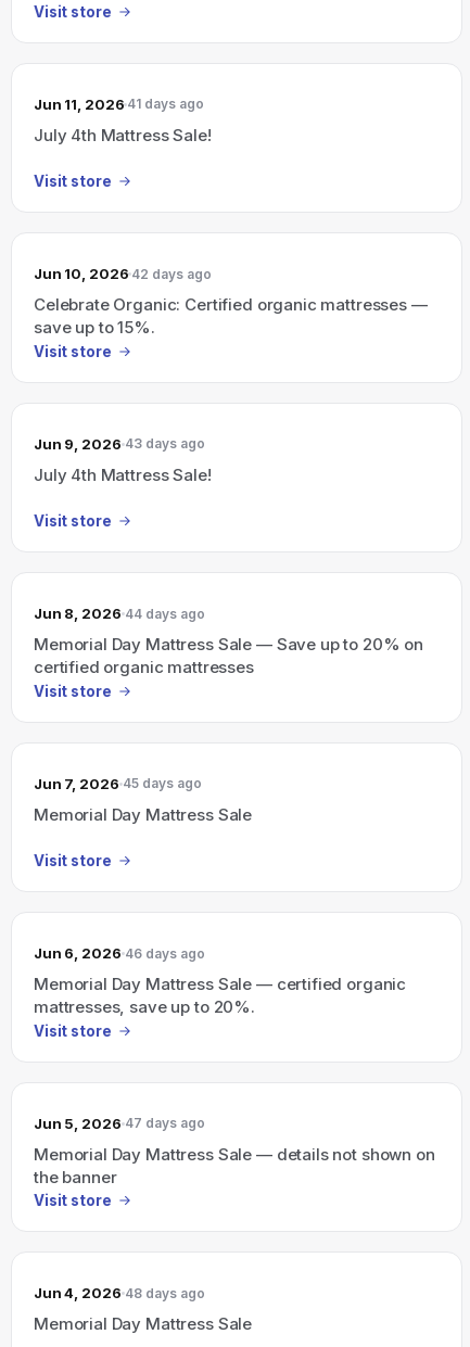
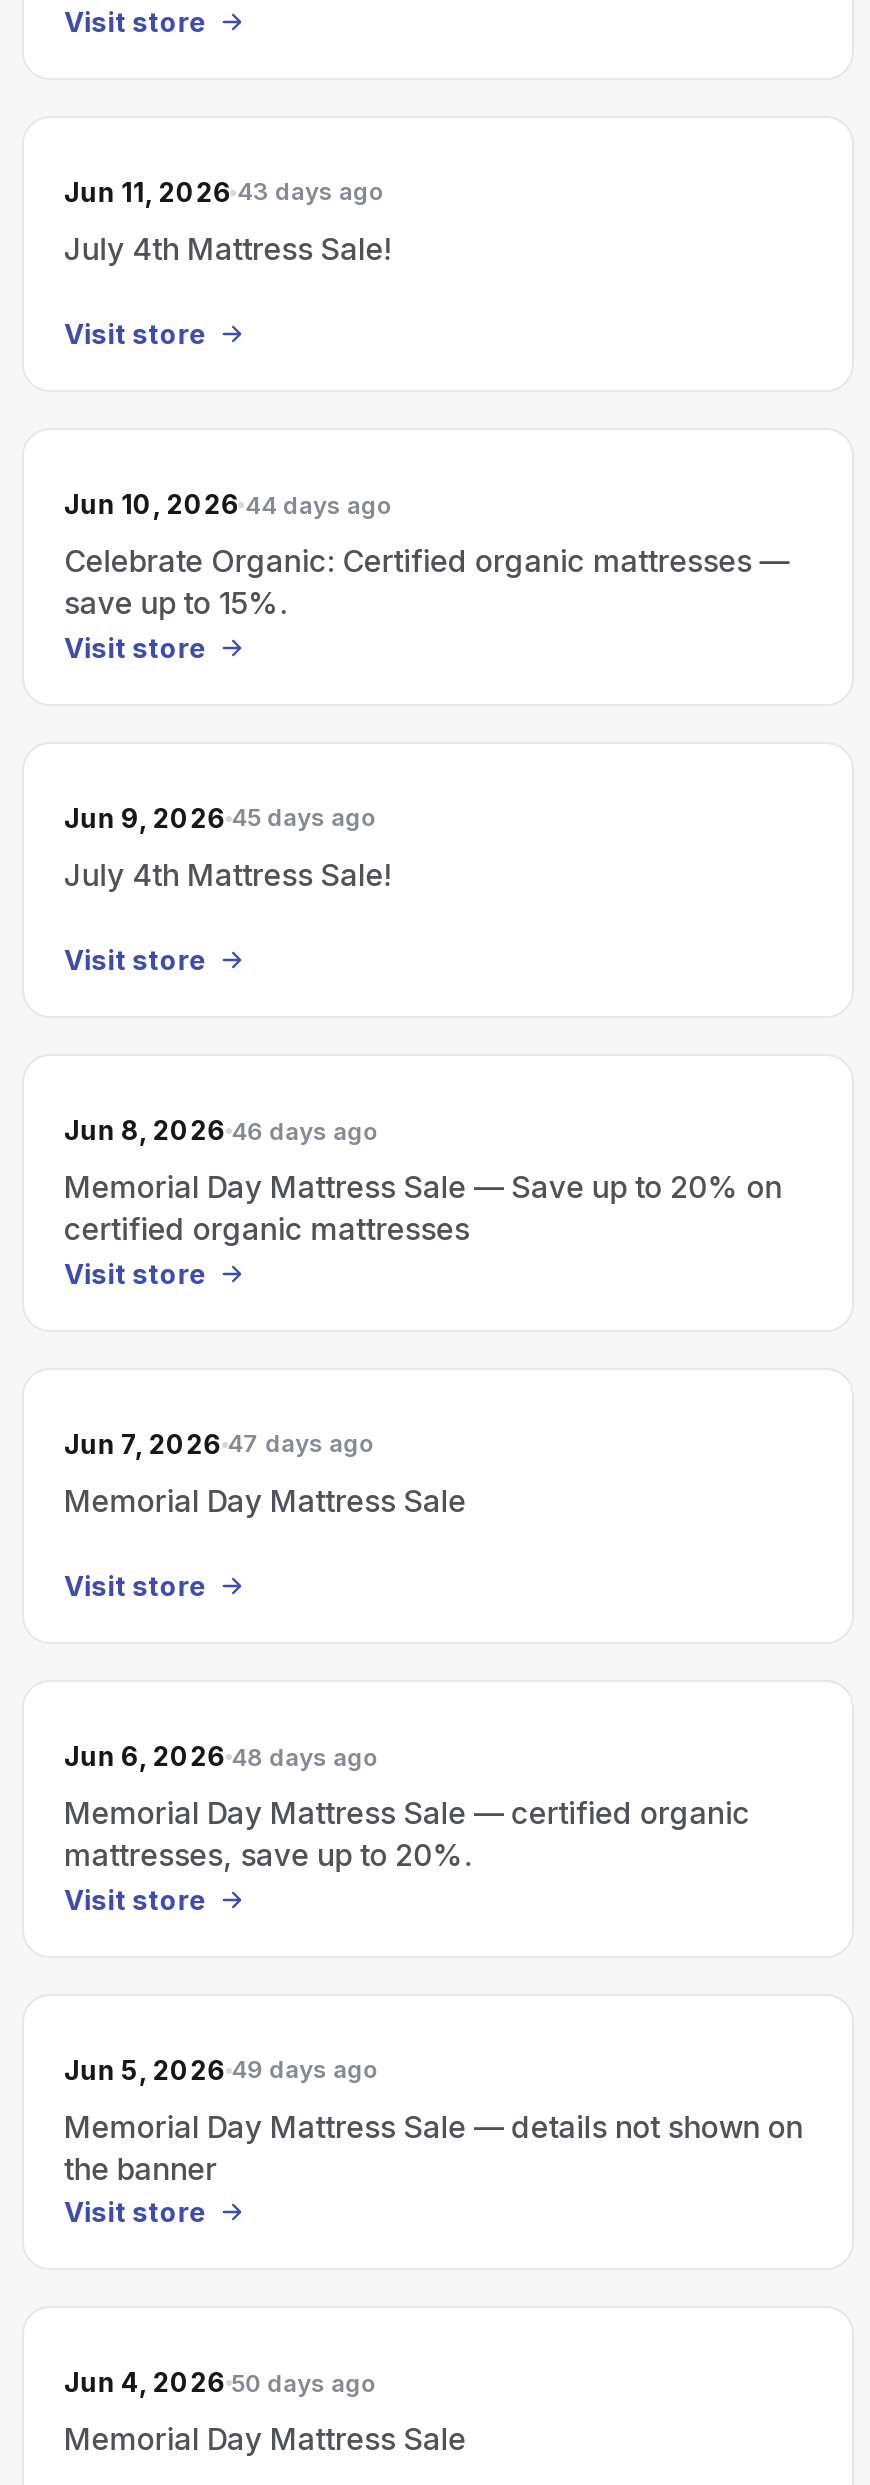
[34,95,205,112] Jun 11, 2026 41 days ago -> [64,175,385,207] Jun 11, 2026 43 days ago
[34,265,212,282] Jun 10, 2026 42 days ago -> [64,488,393,520] Jun 10, 2026 44 days ago
[34,435,205,452] Jun 9, 2026 43 days ago -> [64,801,377,833] Jun 9, 2026 45 days ago
[34,605,205,622] Jun 8, 2026 44 days ago -> [64,1114,379,1146] Jun 8, 2026 46 days ago
[34,774,201,792] Jun 7, 2026 45 days ago -> [64,1427,375,1459] Jun 7, 2026 47 days ago
[34,944,205,962] Jun 6, 2026 46 days ago -> [64,1740,379,1772] Jun 6, 2026 48 days ago
[34,1114,205,1132] Jun 5, 2026 47 days ago -> [64,2053,379,2085] Jun 5, 2026 49 days ago
[34,1284,205,1301] Jun 4, 2026 48 days ago -> [64,2366,377,2398] Jun 4, 2026 50 days ago

